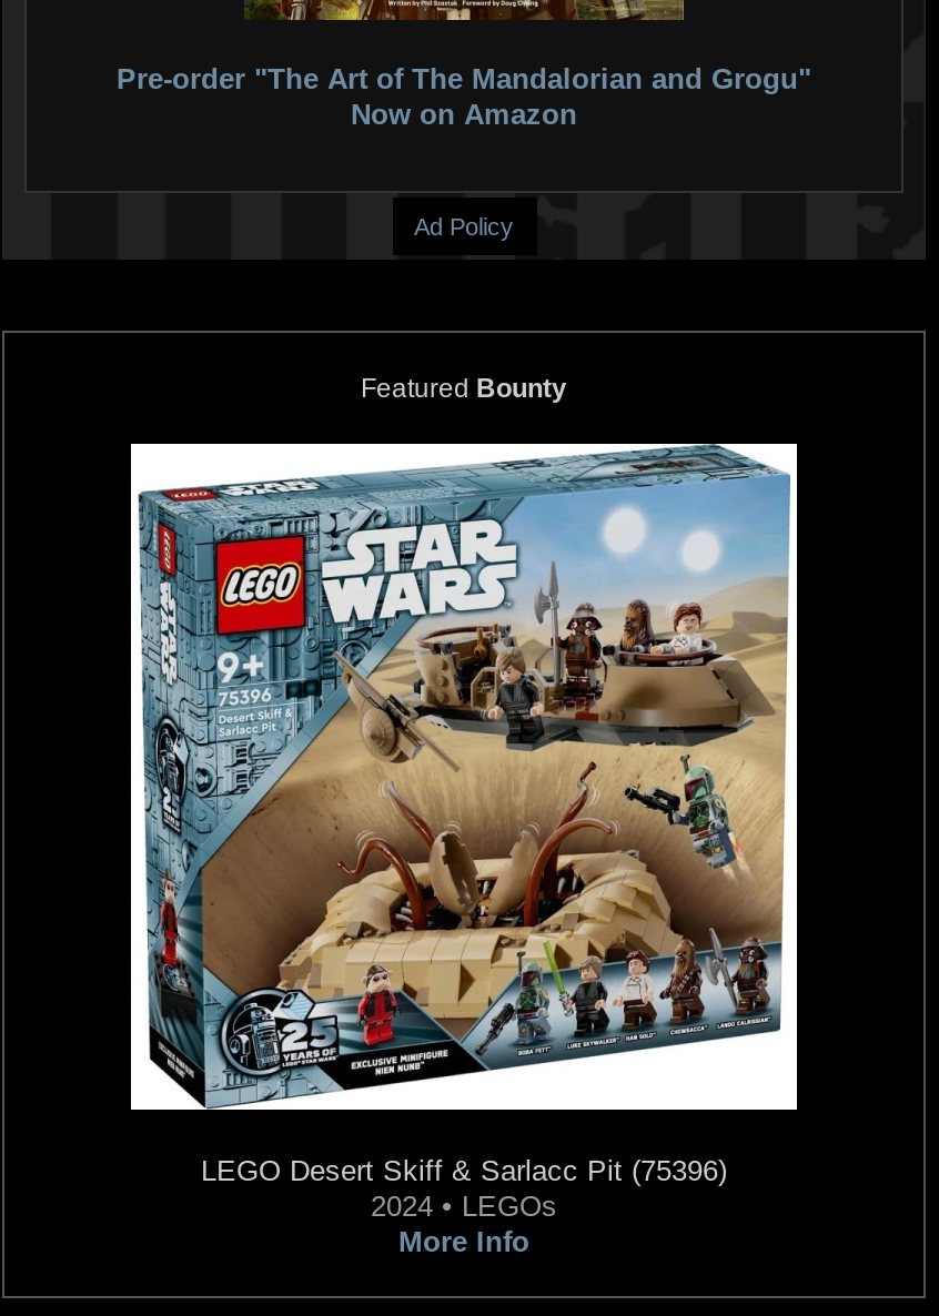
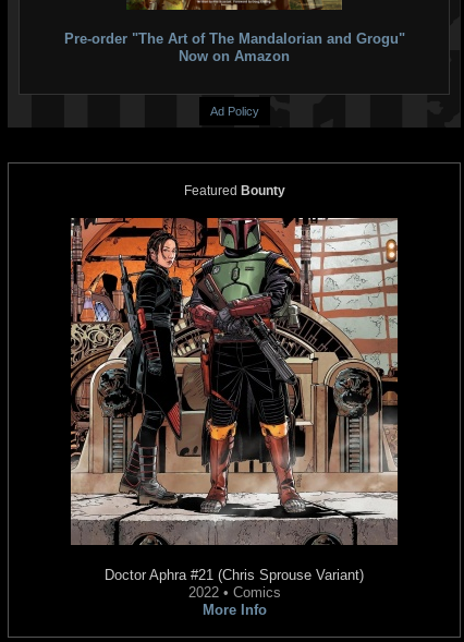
[129,442,799,1223] [image] | LEGO Desert Skiff & Sarlacc Pit (75396) | 2024 • LEGOs -> [70,217,399,601] [image] | Doctor Aphra #21 (Chris Sprouse Variant) | 2022 • Comics

